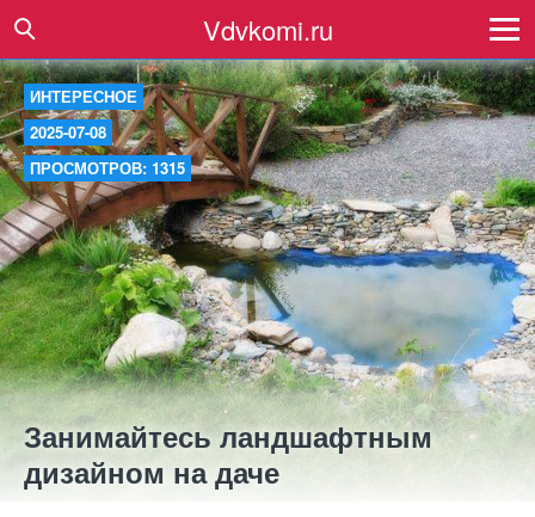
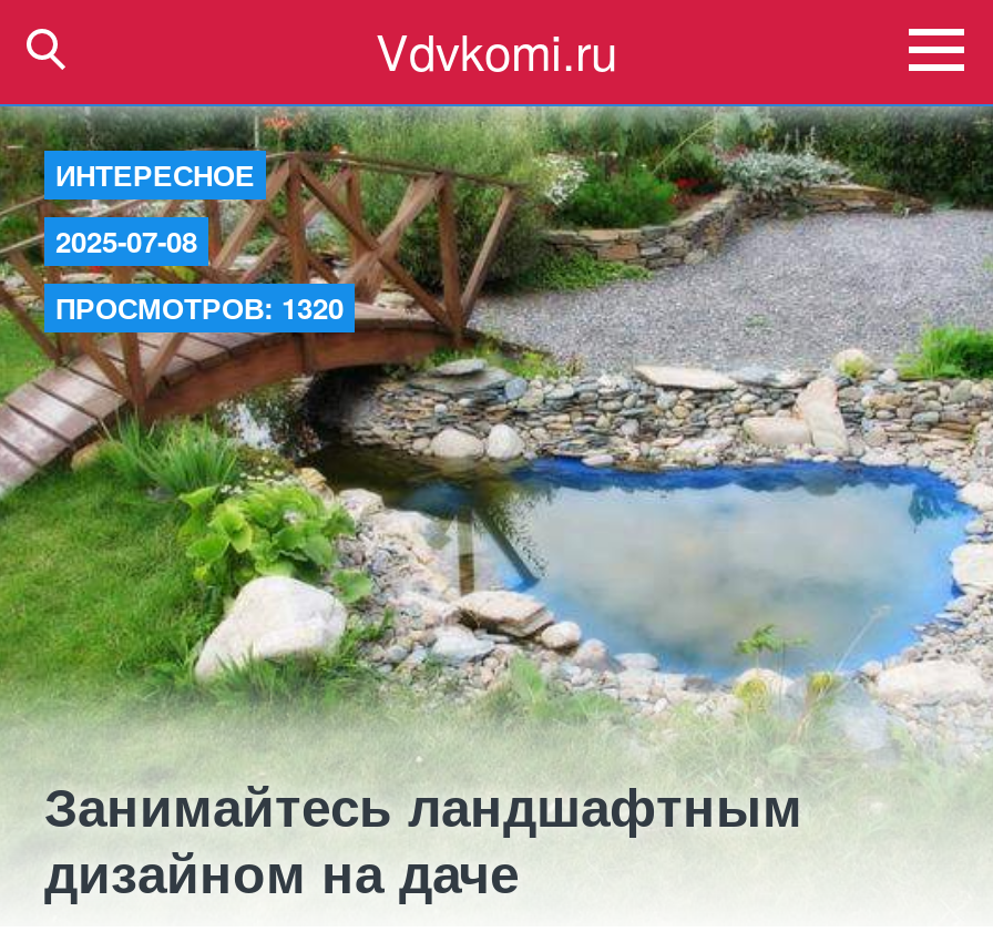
[30,156,185,179] ПРОСМОТРОВ: 1315 -> [55,286,344,328] ПРОСМОТРОВ: 1320

